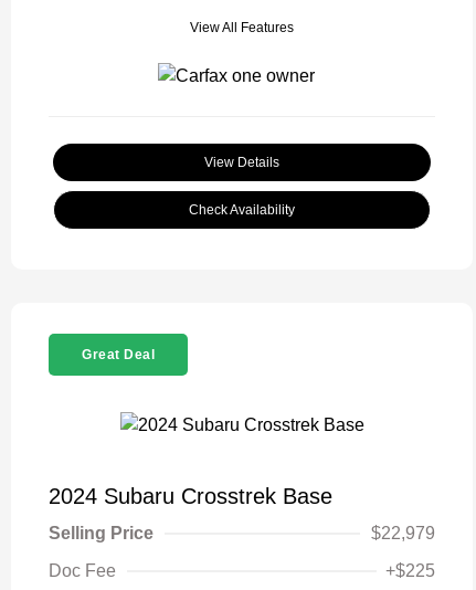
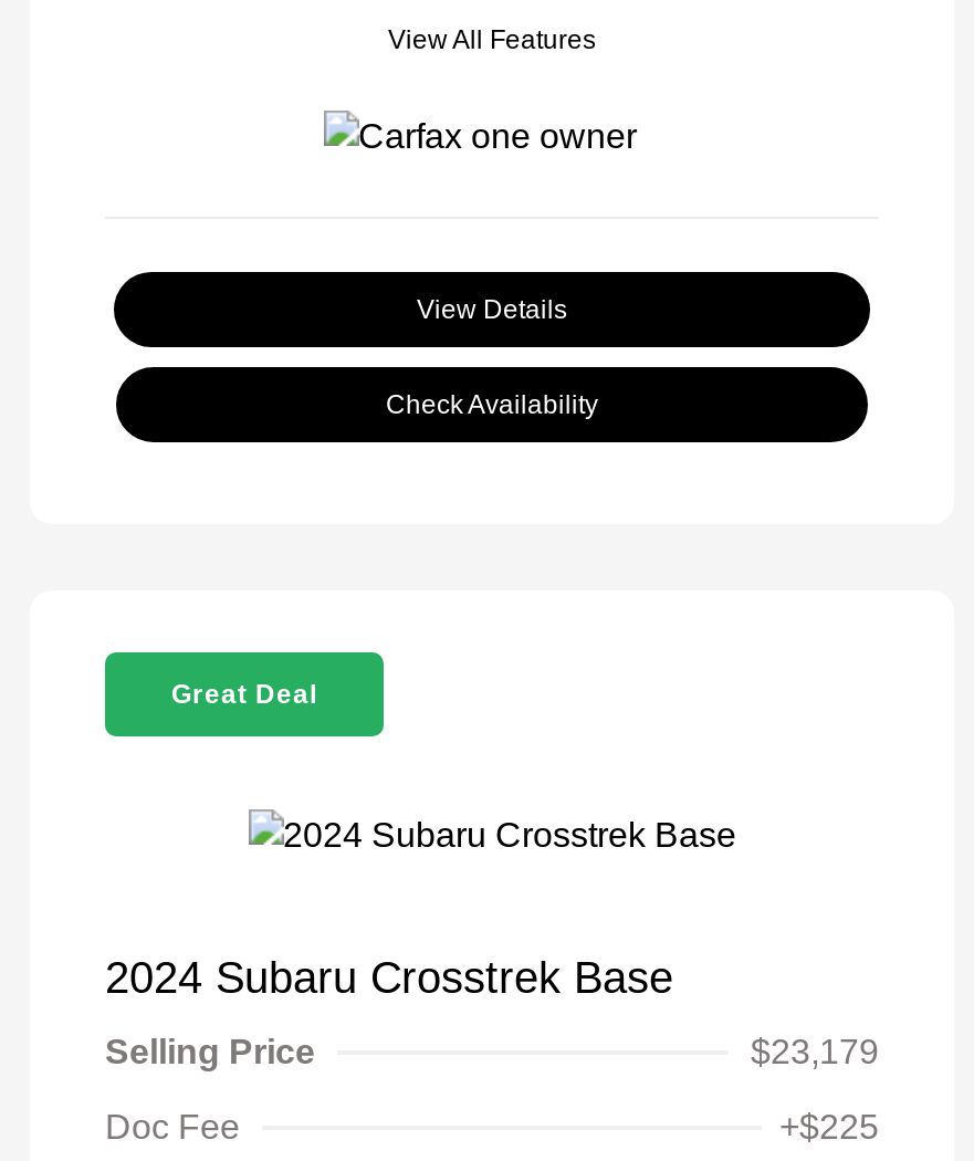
[371,523,435,542] $22,979 -> [751,1032,879,1069] $23,179

